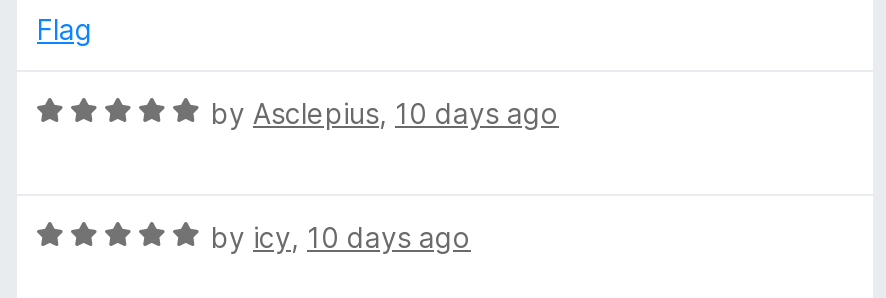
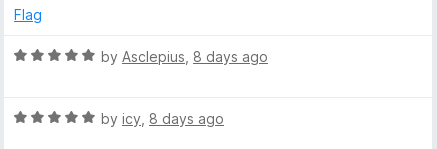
[211,96,559,130] by Asclepius, 10 days ago -> [101,48,268,65] by Asclepius, 8 days ago
[211,220,471,254] by icy, 10 days ago -> [101,110,224,127] by icy, 8 days ago

